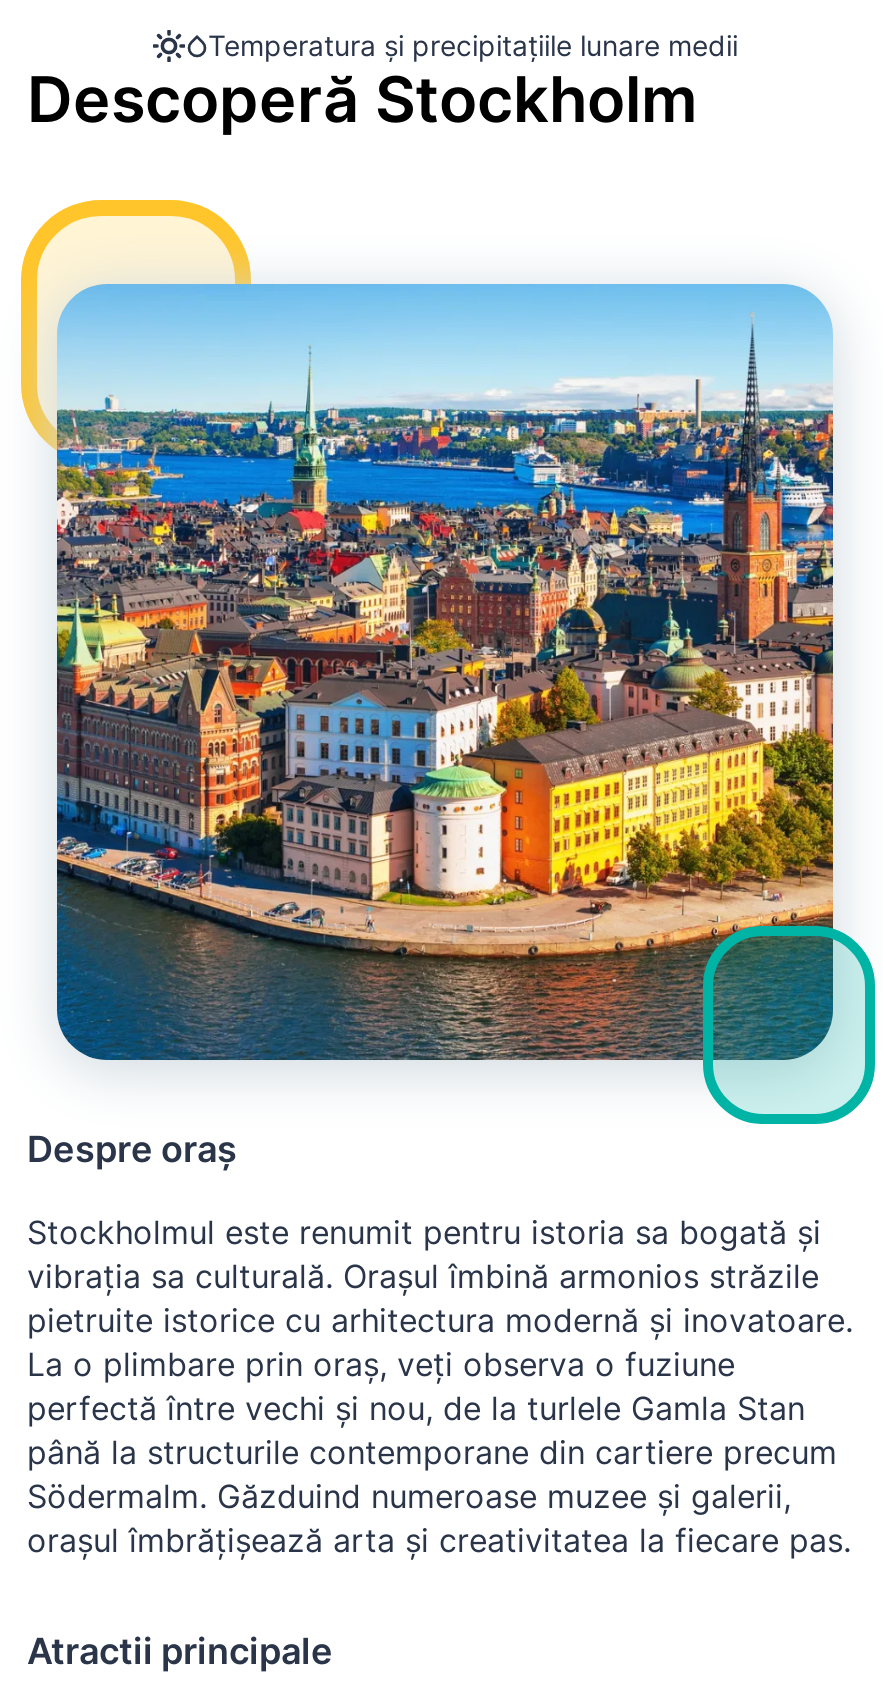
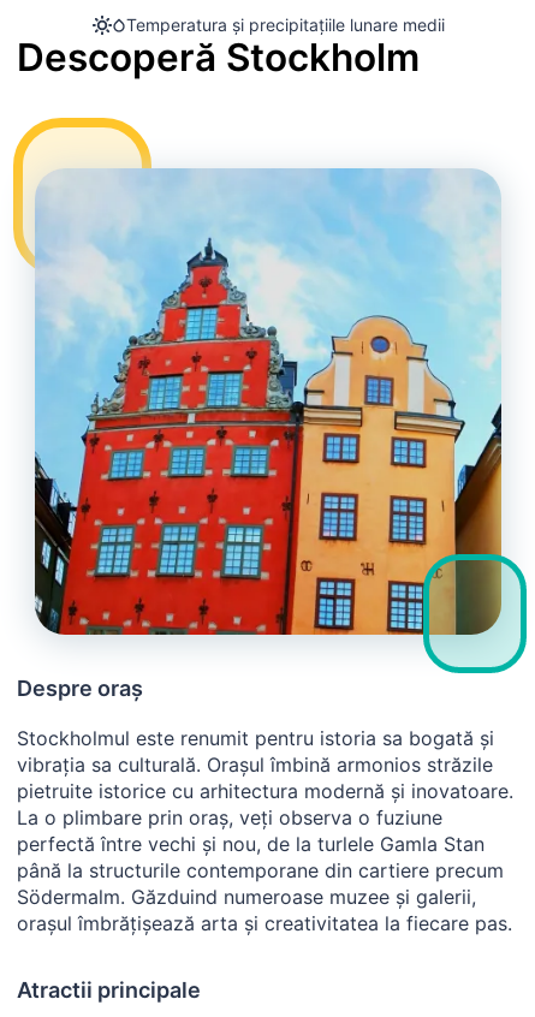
[55,284,835,1062] [image] -> [34,168,503,636] [image]

